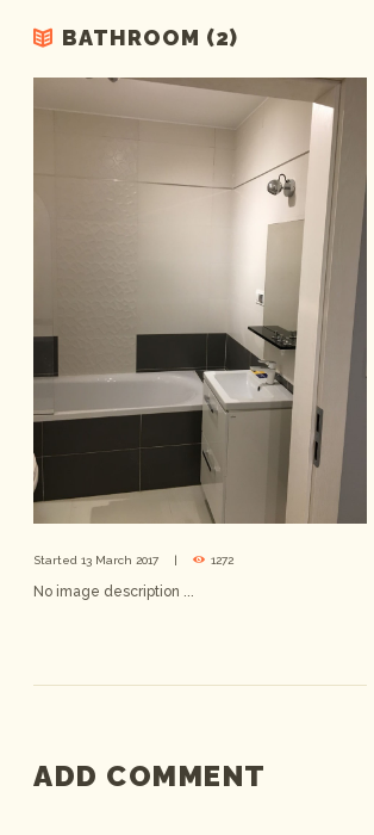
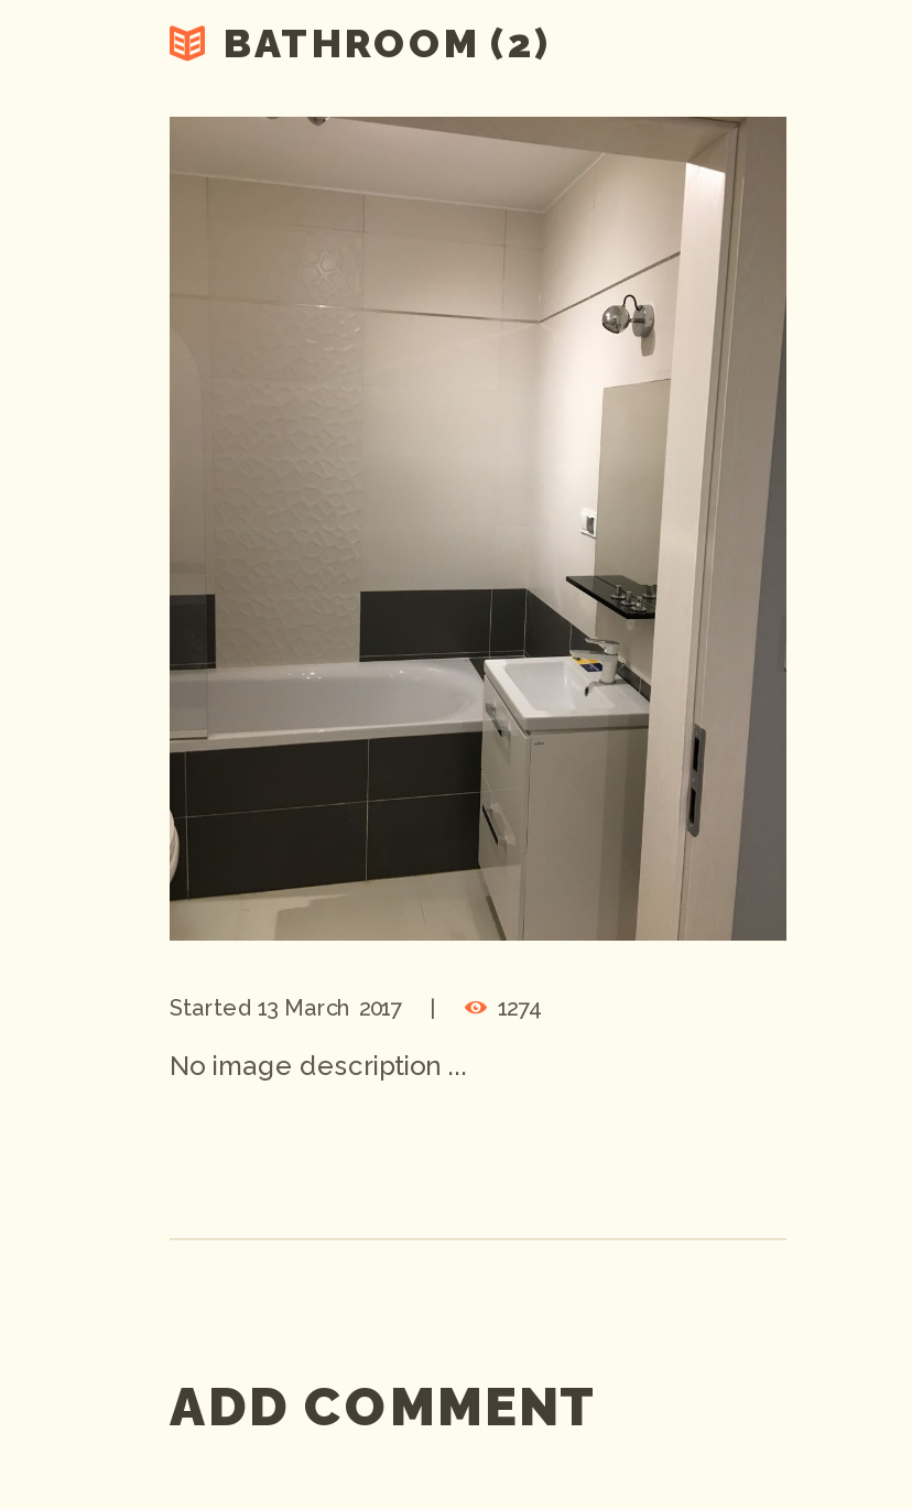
[211,553,233,566] 1272 -> [498,995,540,1019] 1274

